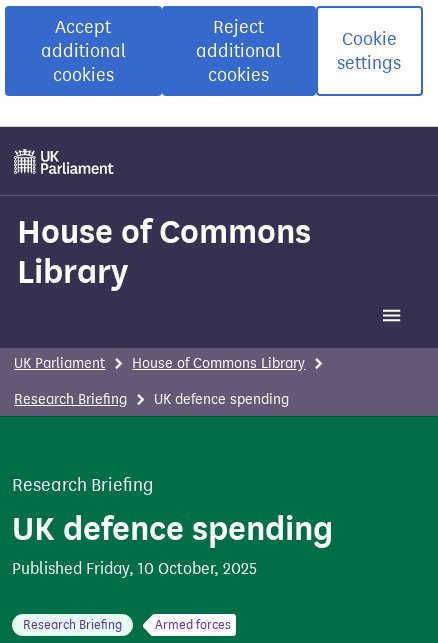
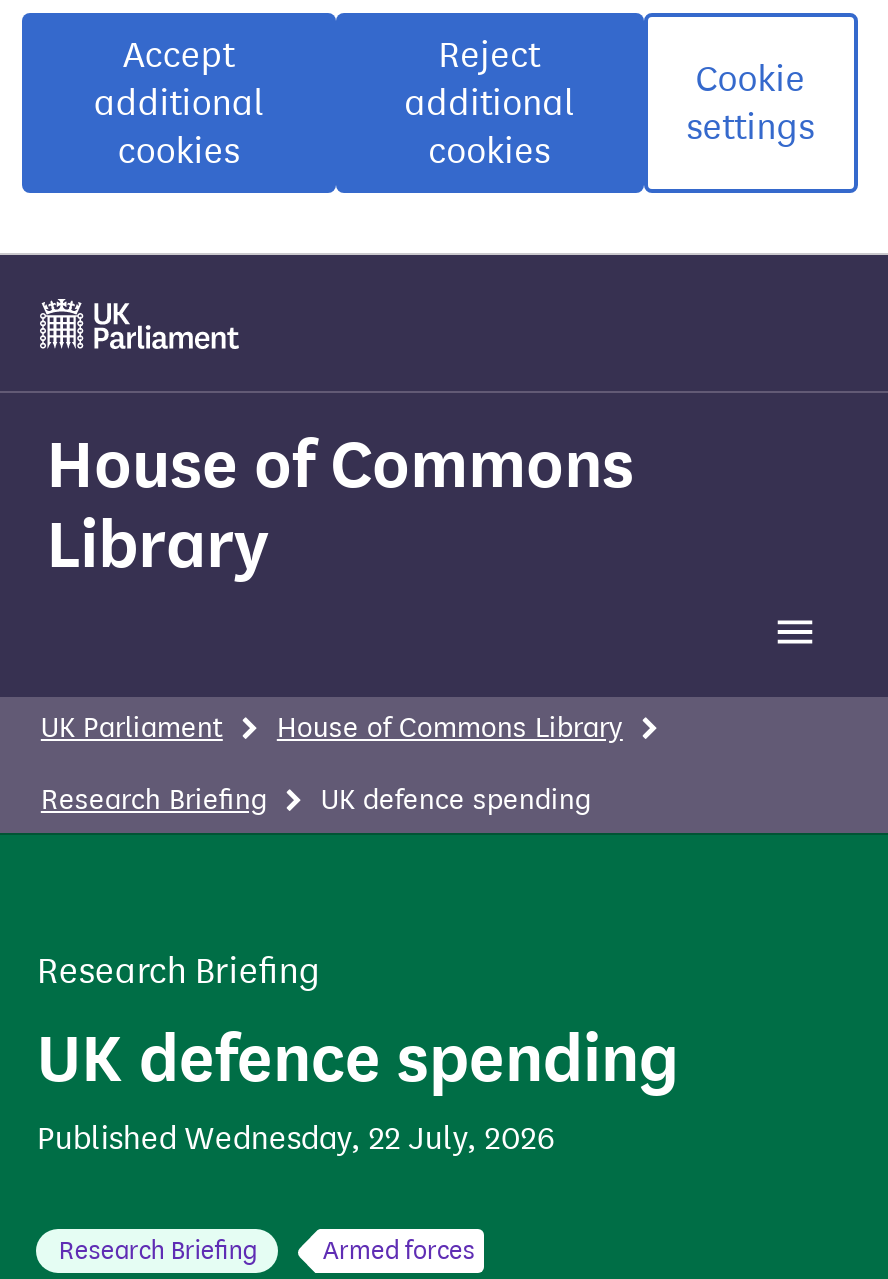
[12,559,257,578] Published Friday, 10 October, 2025 -> [37,1119,555,1157] Published Wednesday, 22 July, 2026

